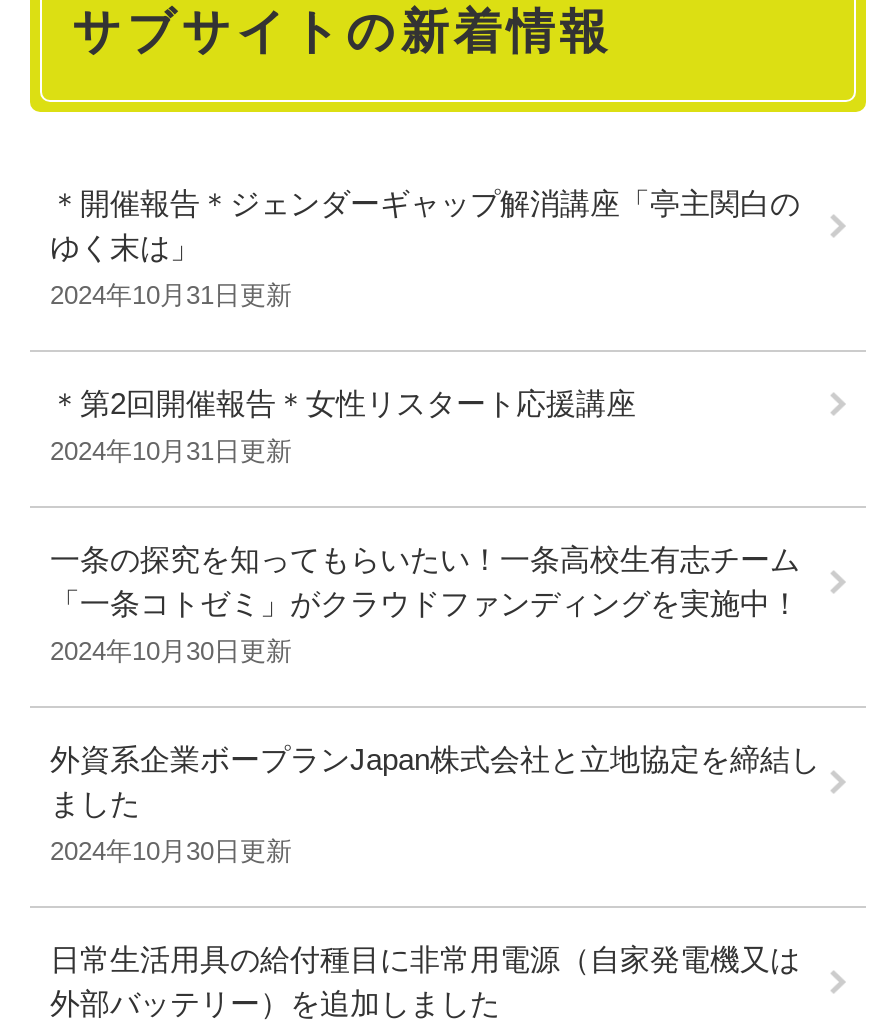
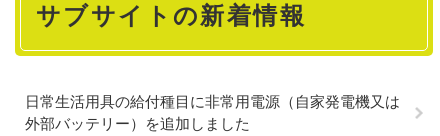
[50,186,820,866] ＊開催報告＊ジェンダーギャップ解消講座「亭主関白の | ゆく末は」 | 2024年10月31日更新 | ＊第2回開催報告＊女性リスタート応援講座 | 2024年10月31日更新 | 一条の探究を知ってもらいたい！一条高校生有志チーム | 「一条コトゼミ」がクラウドファンディングを実施中！ | 2024年10月30日更新 | 外資系企業ボープランJapan株式会社と立地協定を締結し | ました | 2024年10月30日更新 -> none

